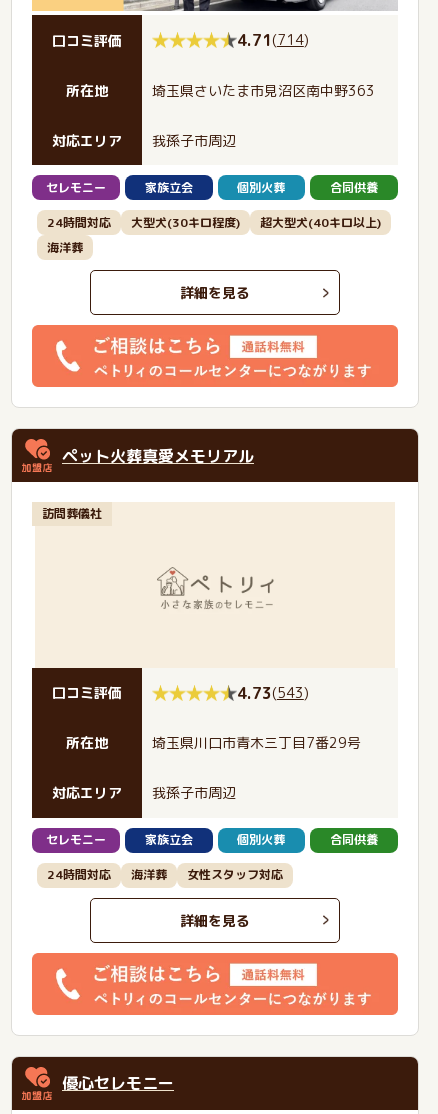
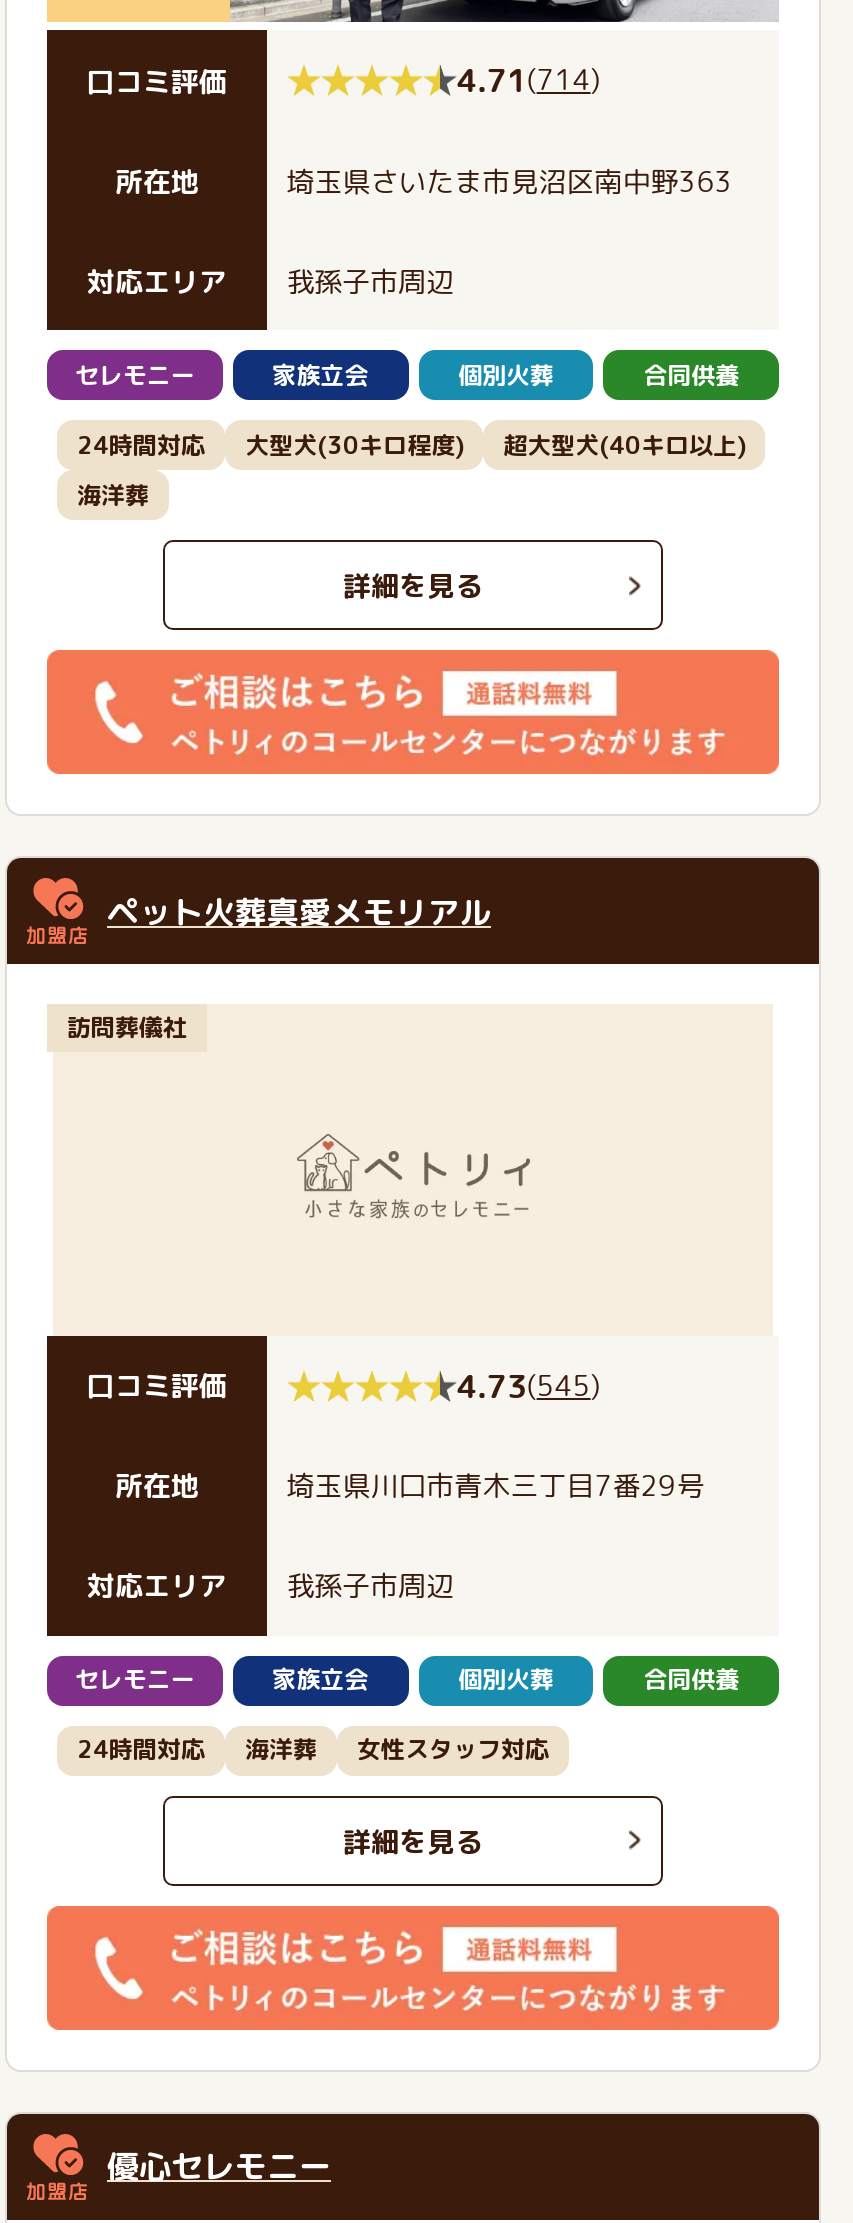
[237,682,309,704] 4.73(543) -> [457,1363,601,1407] 4.73(545)

